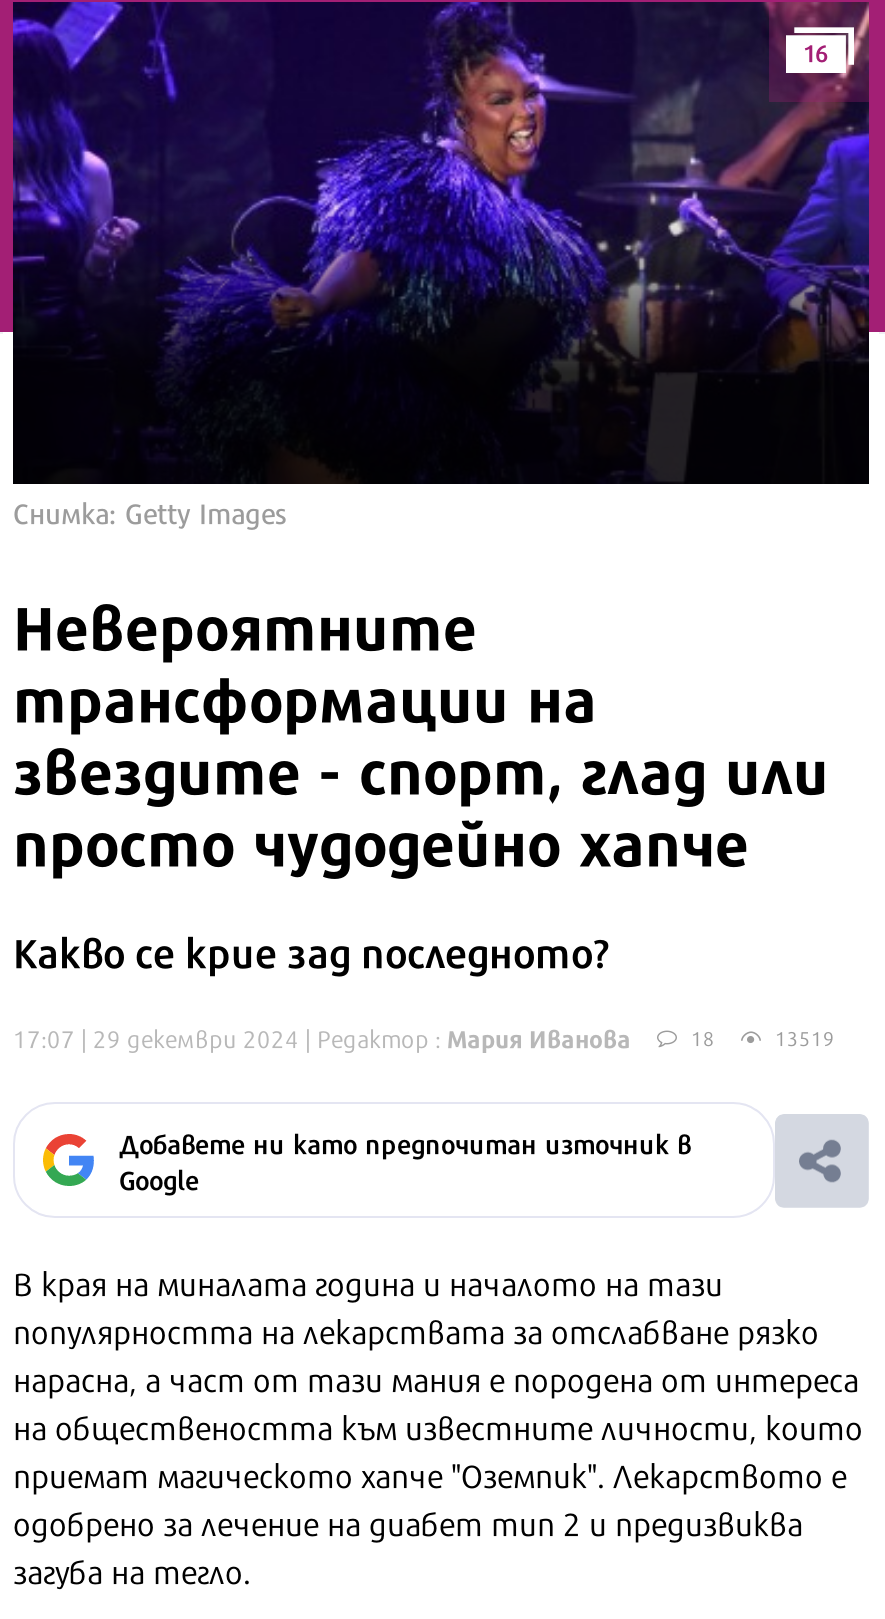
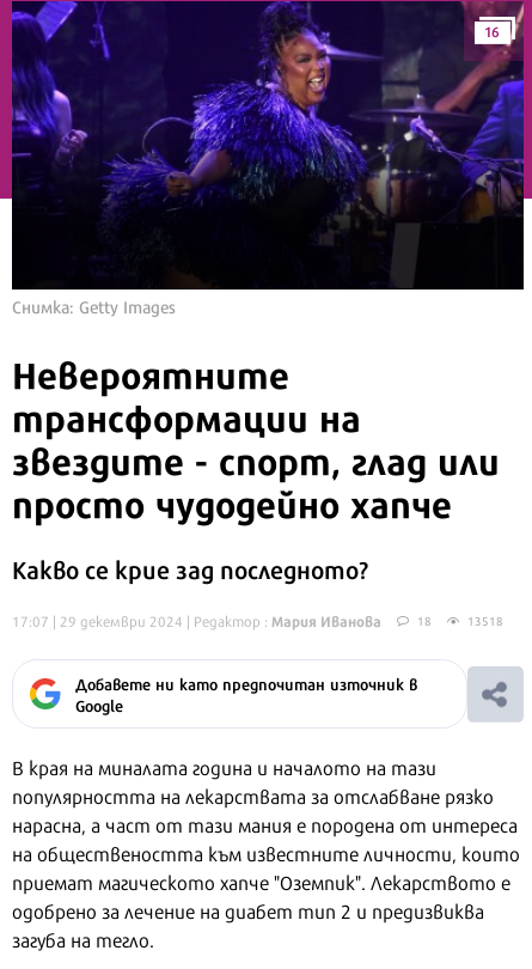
[775,1022,835,1052] 13519 -> [467,611,503,629] 13518

